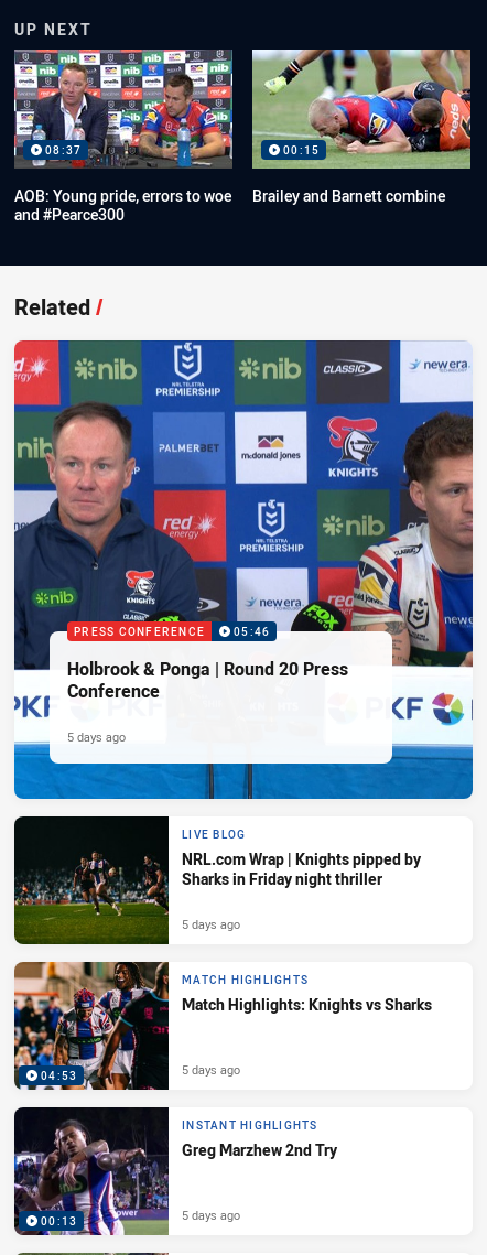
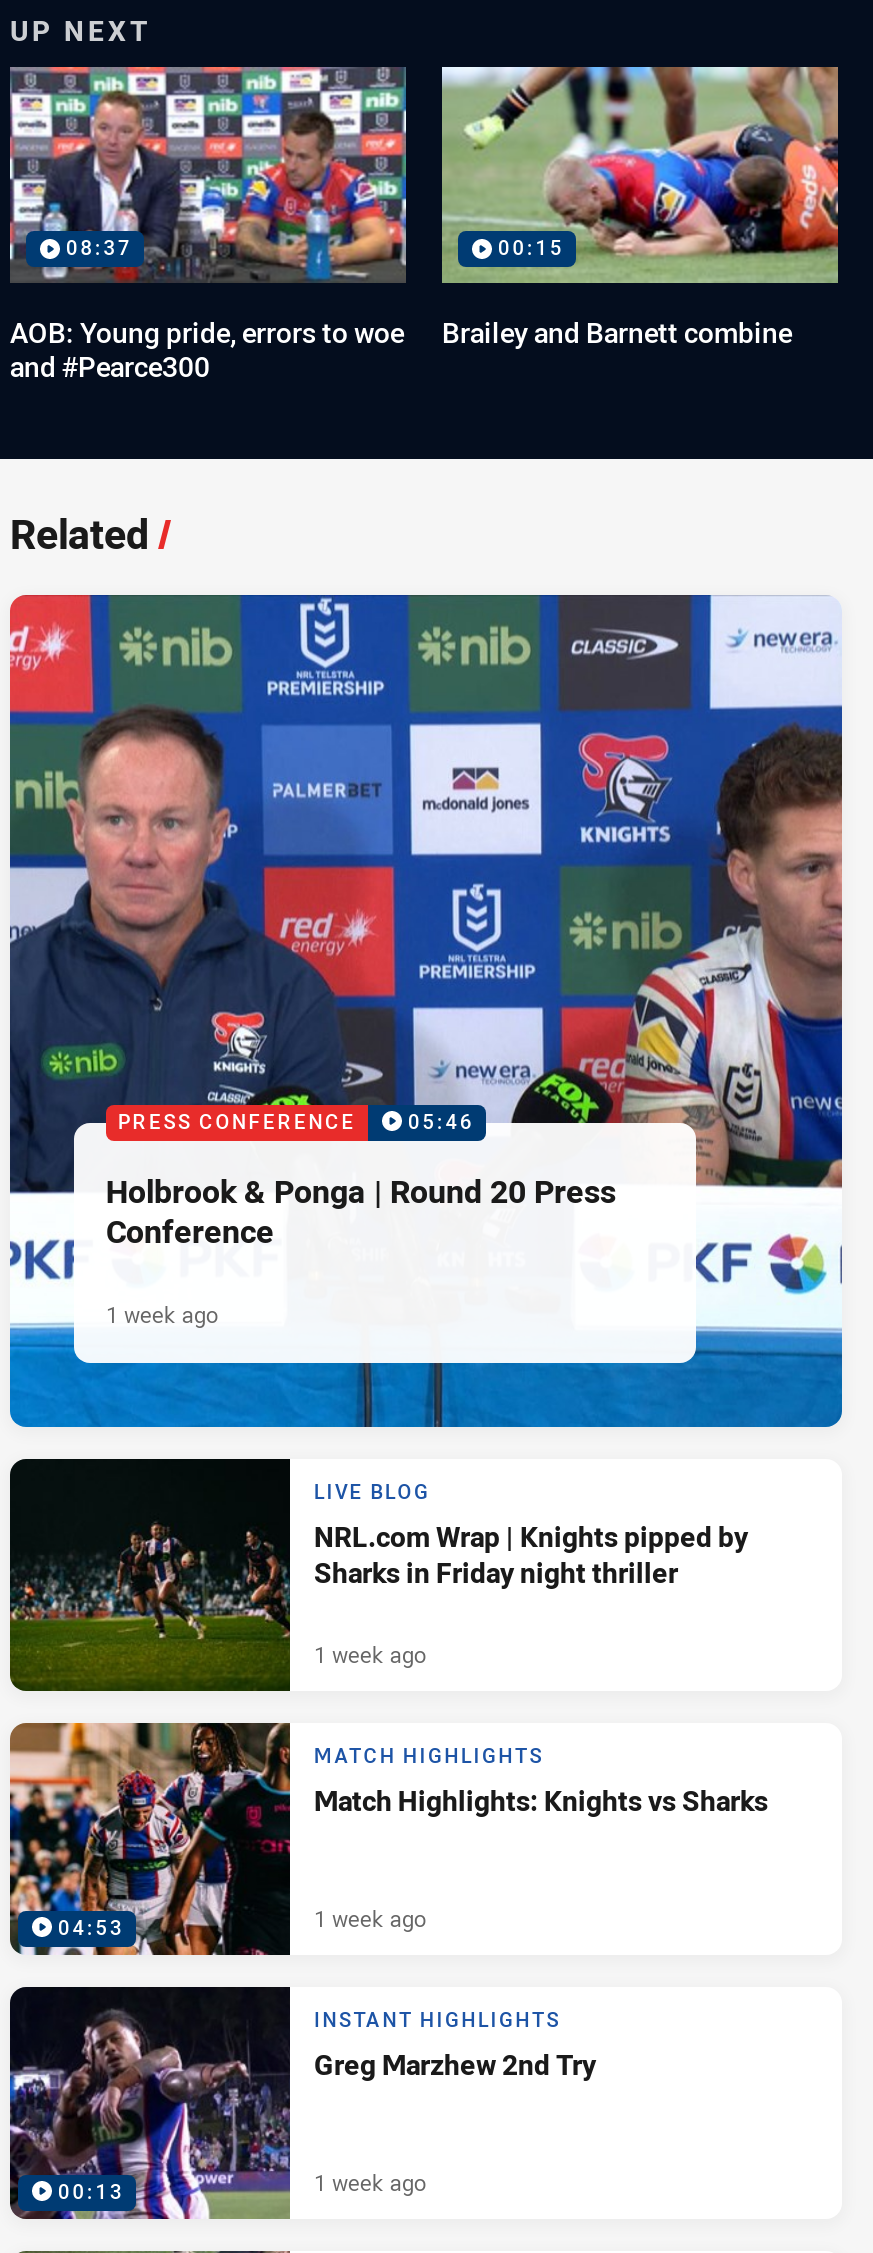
[67,728,126,745] 5 days ago -> [106,1299,218,1329] 1 week ago
[182,915,240,932] 5 days ago -> [314,1639,426,1669] 1 week ago
[182,1061,240,1077] 5 days ago -> [314,1903,426,1933] 1 week ago
[182,1206,240,1223] 5 days ago -> [314,2167,426,2197] 1 week ago

